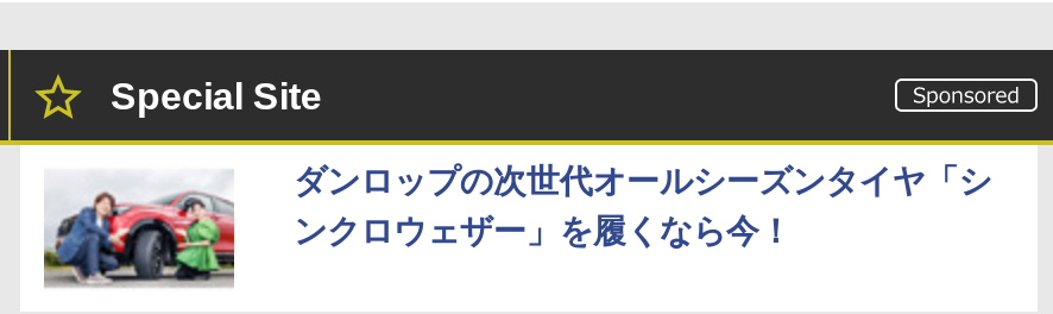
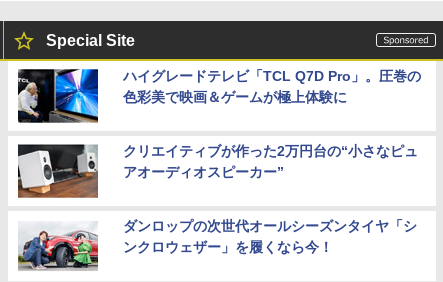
none -> [17,68,421,180] [image] | ハイグレードテレビ「TCL Q7D Pro」。圧巻の | 色彩美で映画＆ゲームが極上体験に | クリエイティブが作った2万円台の“小さなピュ | アオーディオスピーカー”
none -> [17,144,99,199] [image]

